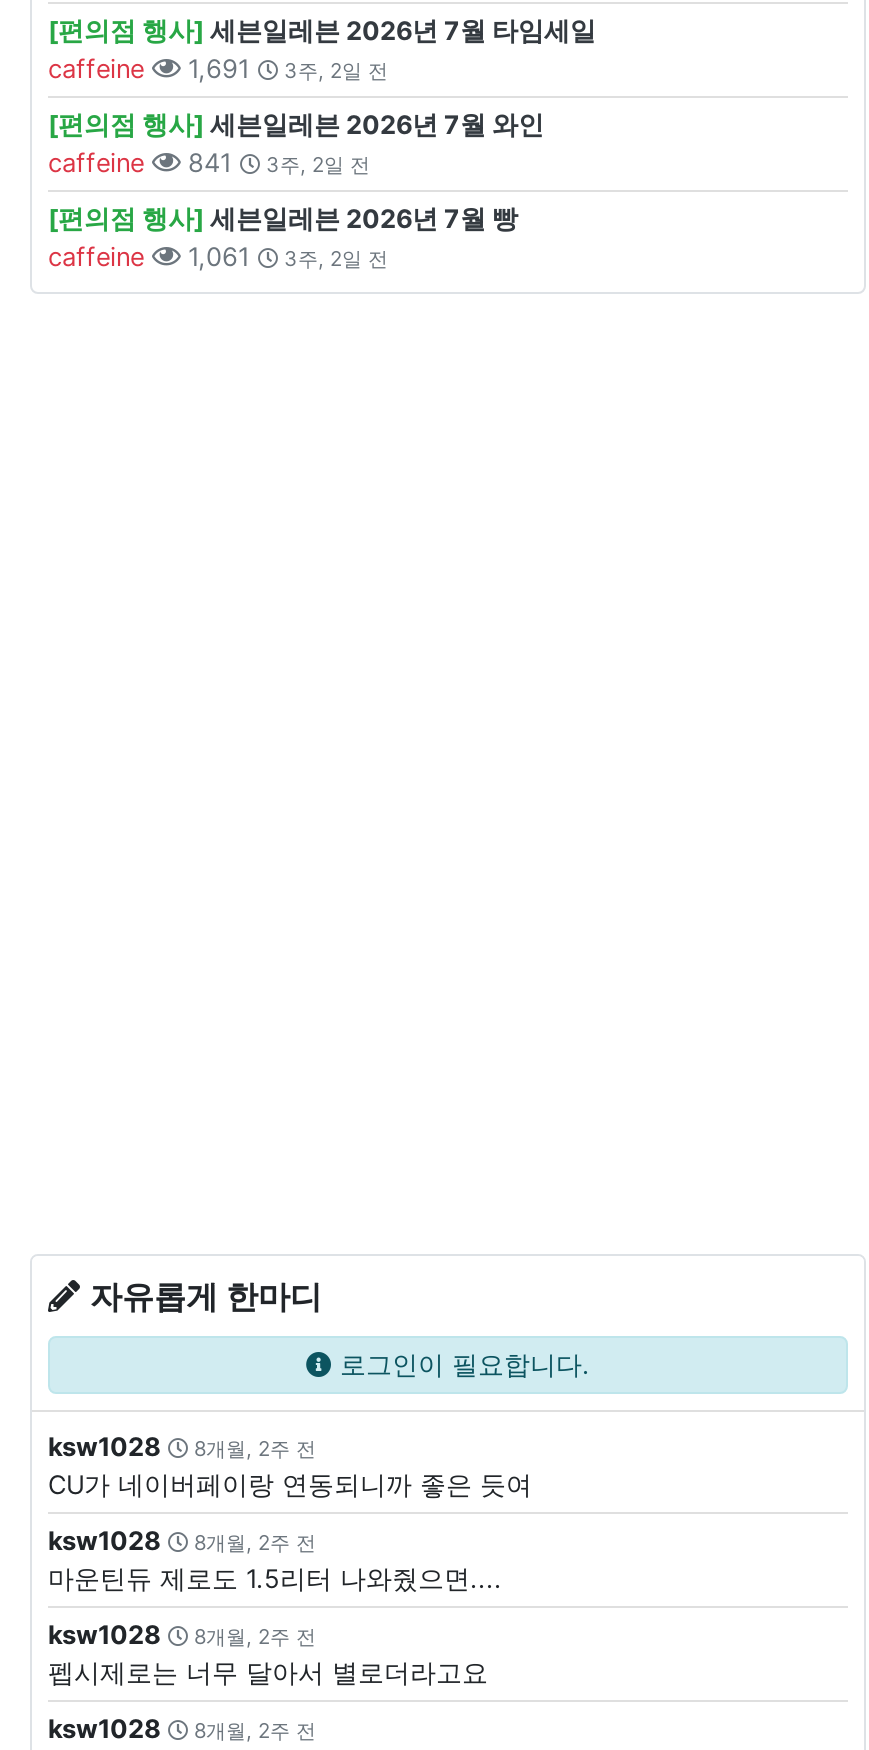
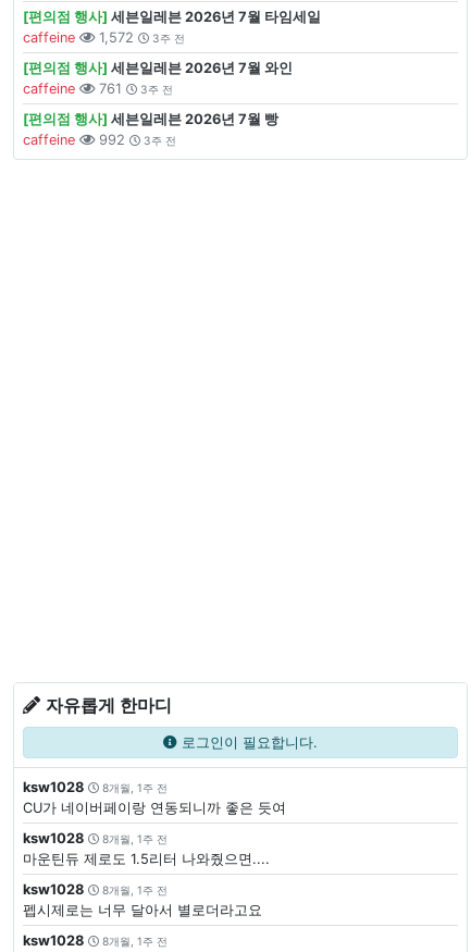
[180,54,388,84] 1,691 | 3주, 2일 전 -> [95,29,185,46] 1,572 | 3주 전
[180,148,370,178] 841 | 3주, 2일 전 -> [95,81,173,97] 761 | 3주 전
[180,242,388,272] 1,061 | 3주, 2일 전 -> [95,132,176,148] 992 | 3주 전
[48,1432,316,1462] ksw1028 8개월, 2주 전 -> [23,779,168,795] ksw1028 8개월, 1주 전
[48,1526,316,1556] ksw1028 8개월, 2주 전 -> [23,830,168,846] ksw1028 8개월, 1주 전
[48,1620,316,1650] ksw1028 8개월, 2주 전 -> [23,881,168,898] ksw1028 8개월, 1주 전
[48,1714,316,1744] ksw1028 8개월, 2주 전 -> [23,932,168,949] ksw1028 8개월, 1주 전

